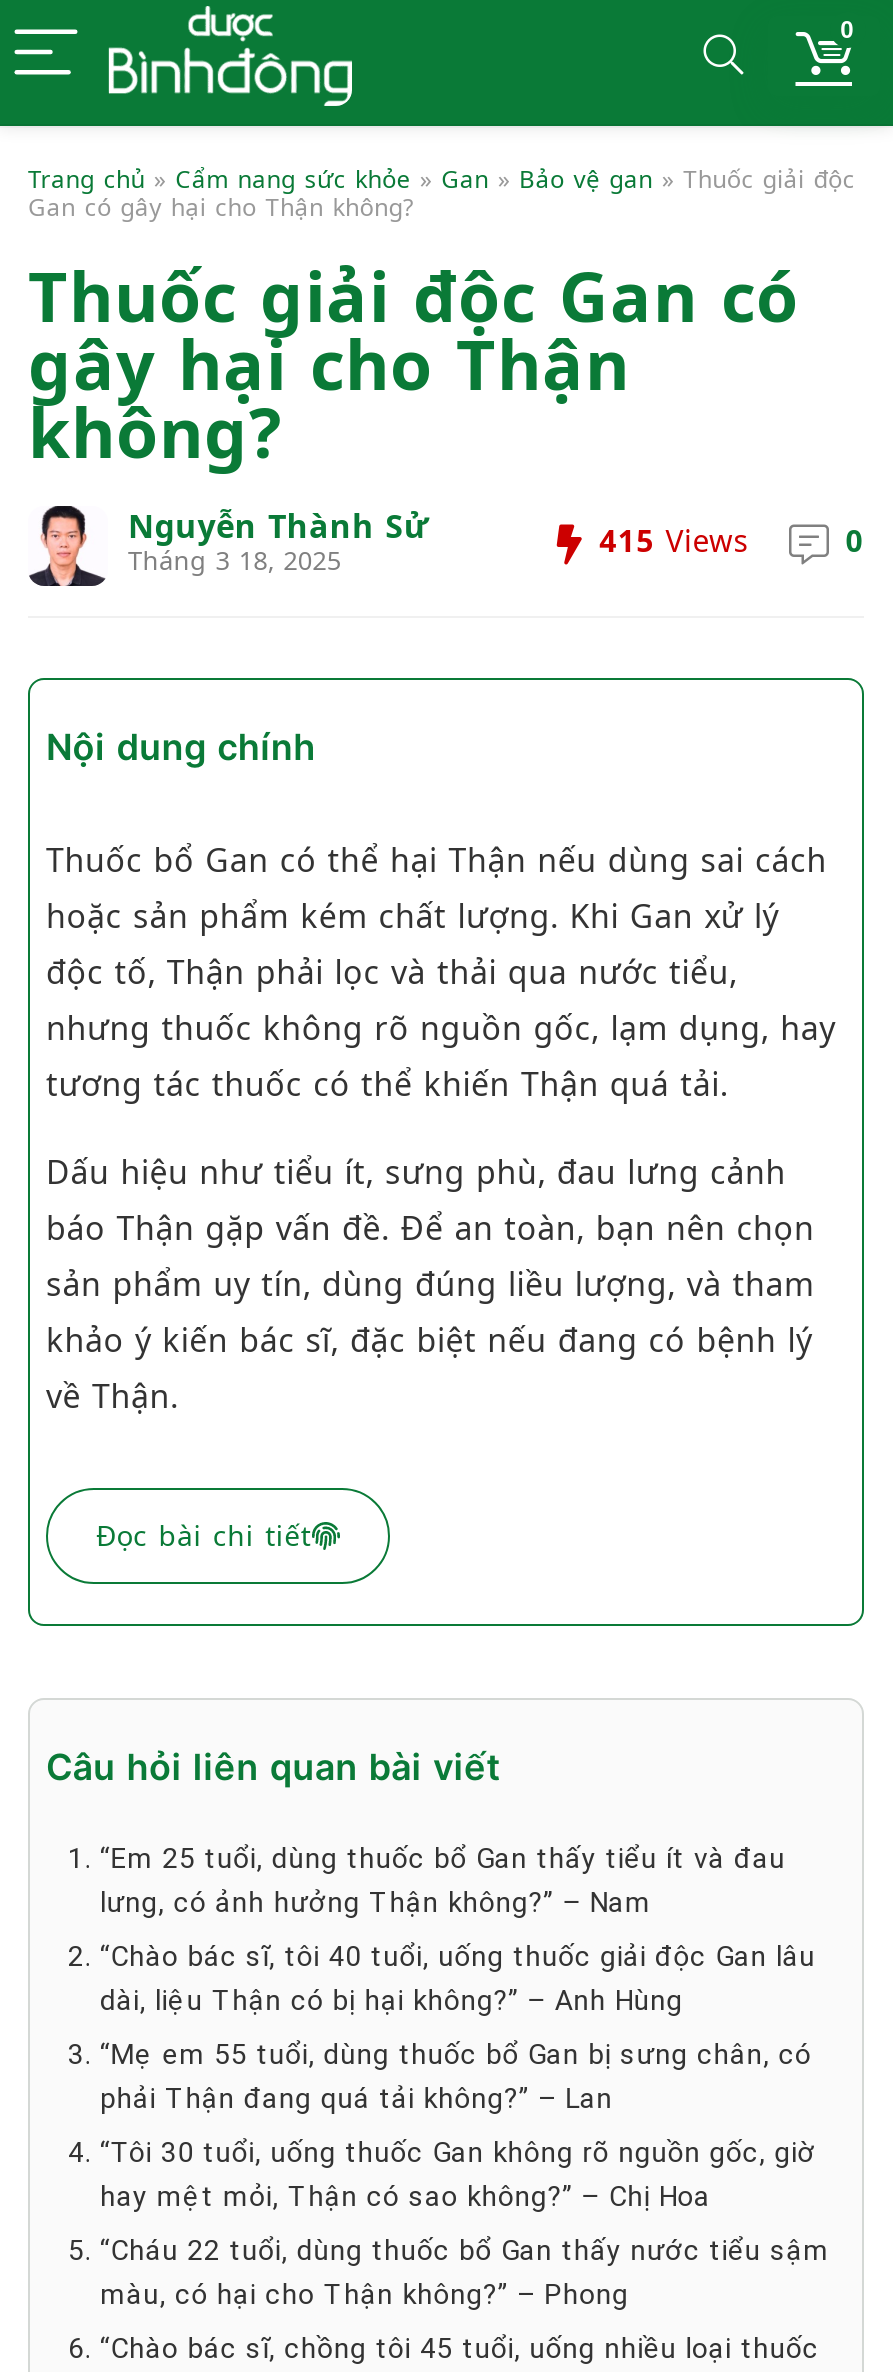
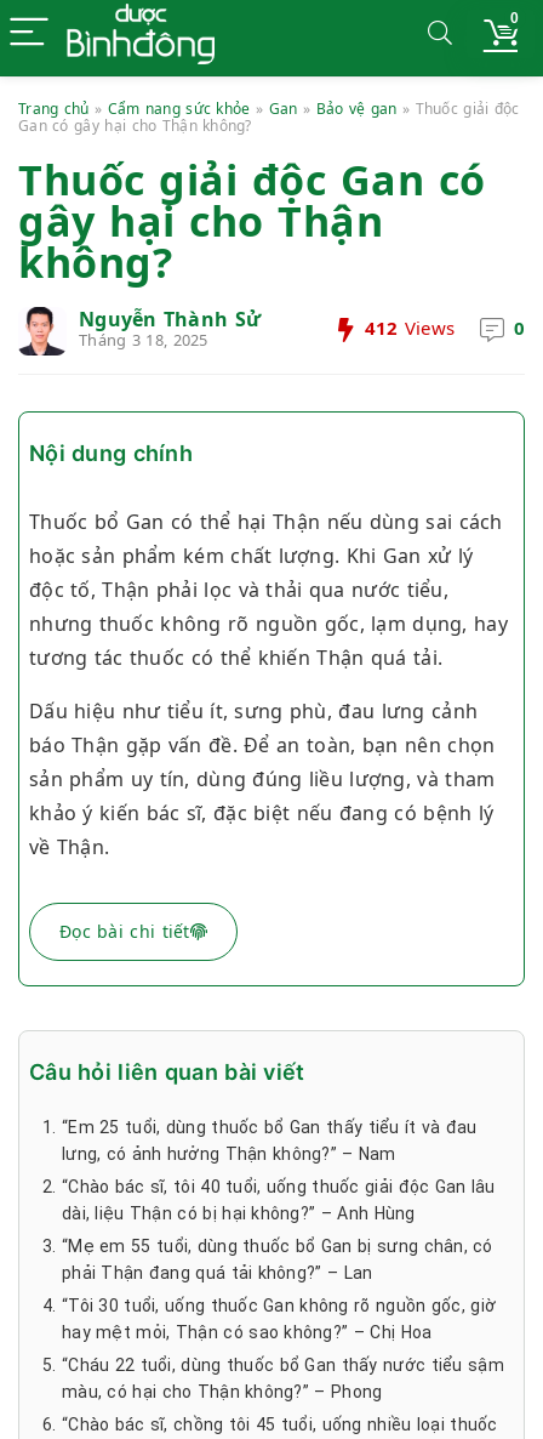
[599,520,748,560] 415 Views -> [364,315,455,340] 412 Views

